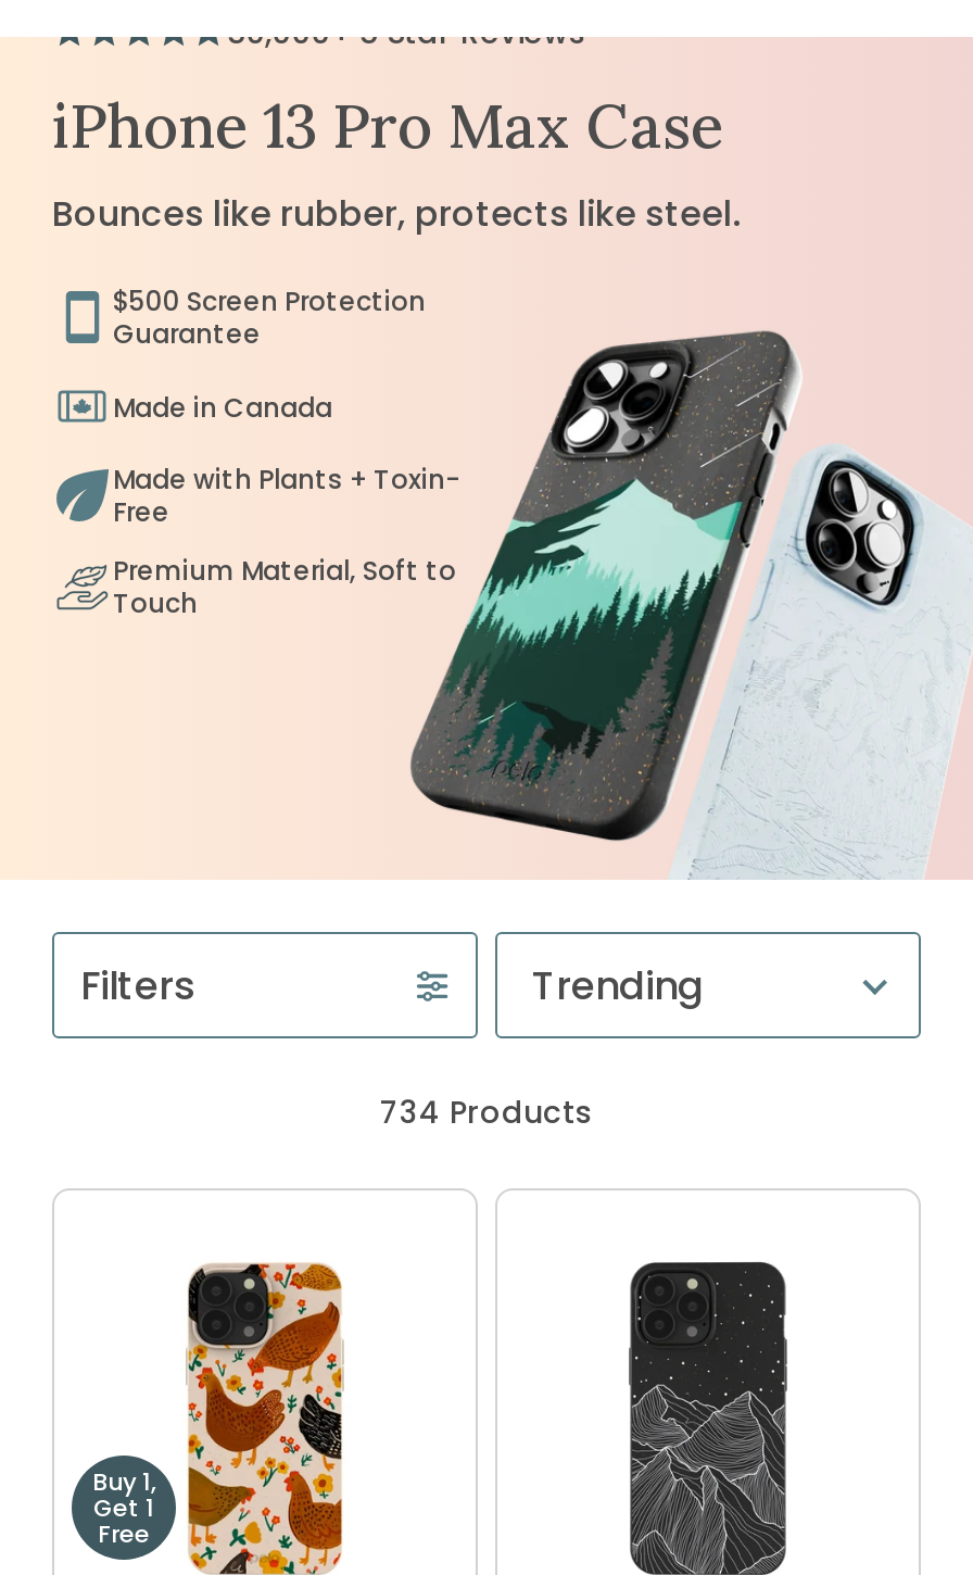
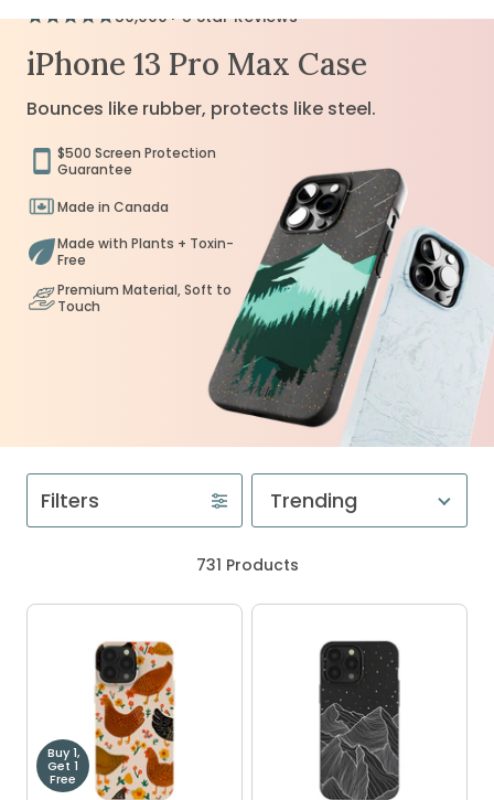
[380,1091,593,1134] 734 Products -> [196,554,298,576] 731 Products

